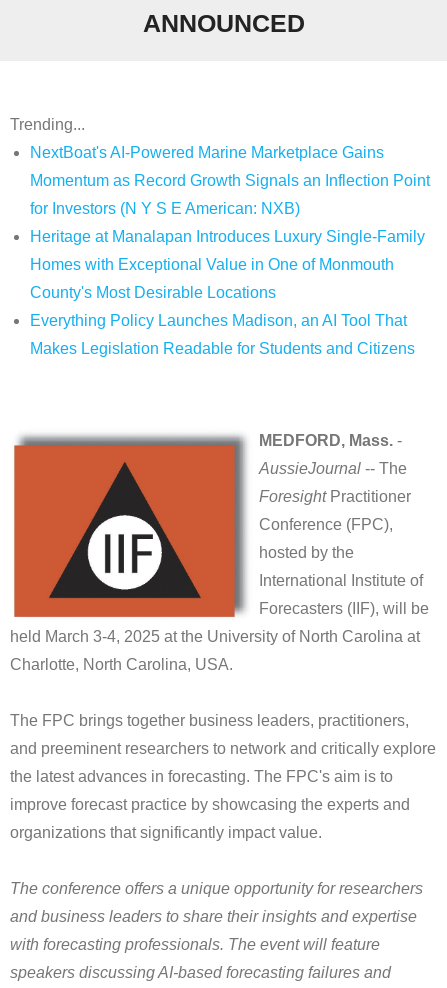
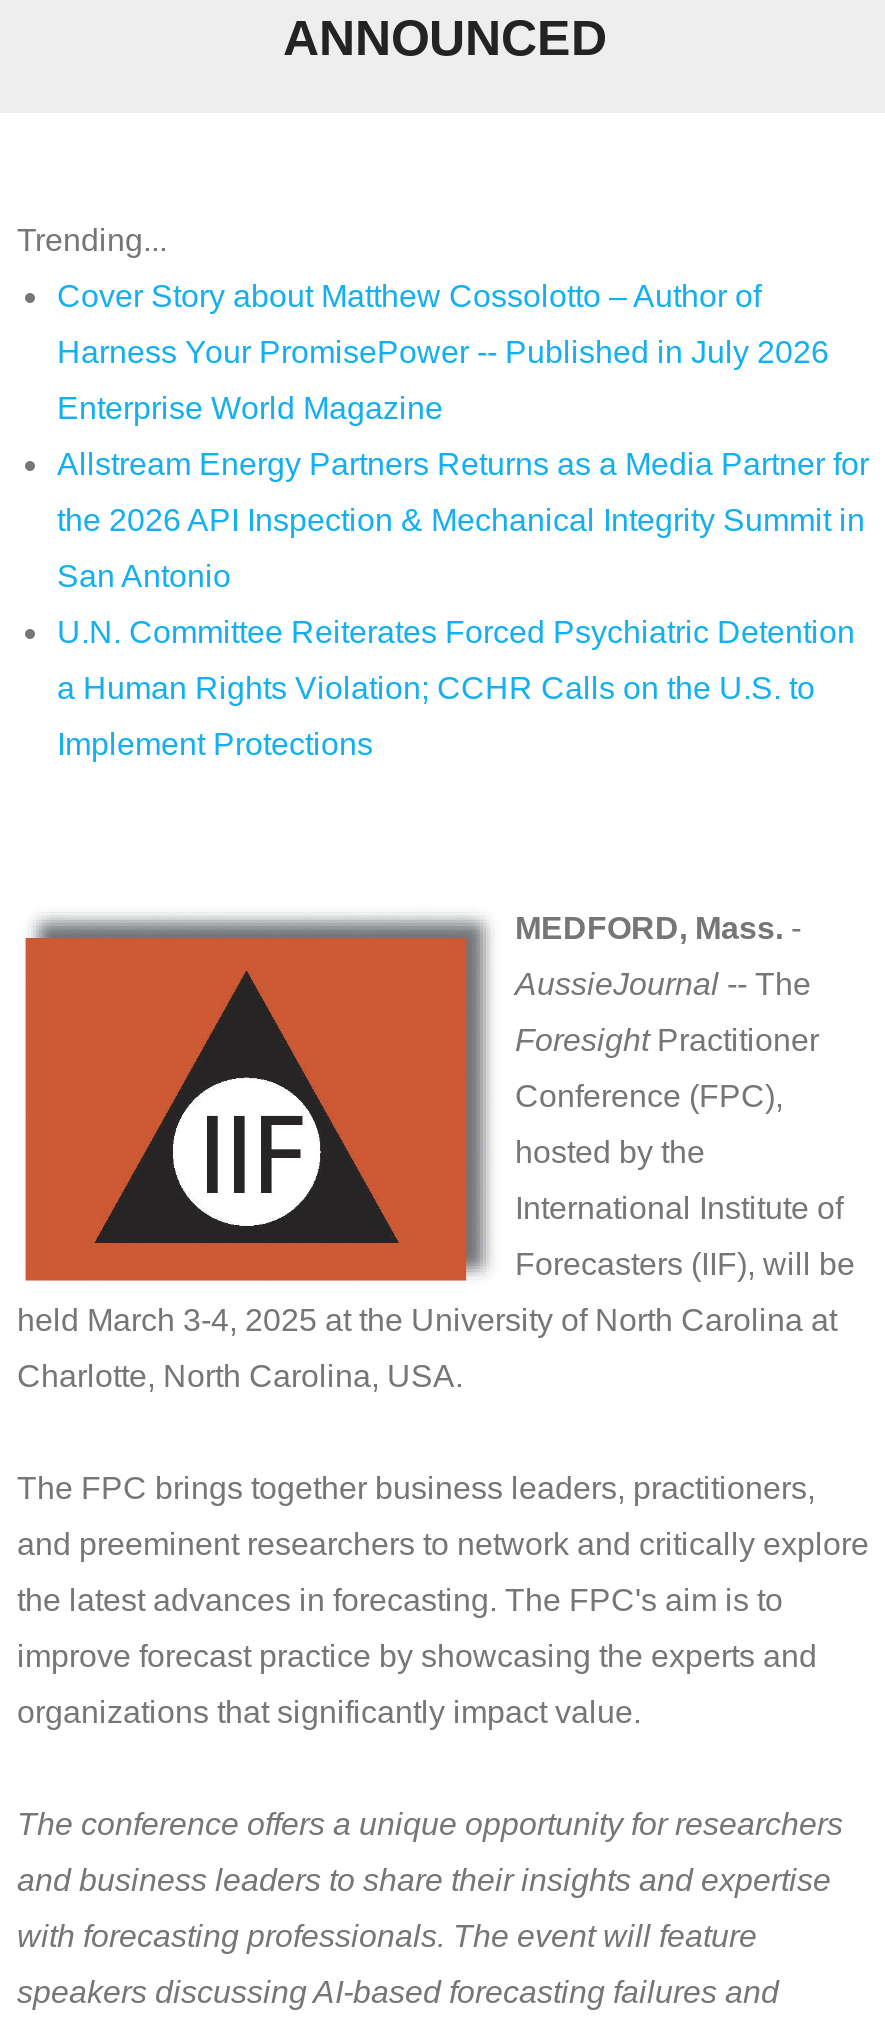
[30,144,430,357] NextBoat's AI-Powered Marine Marketplace Gains | Momentum as Record Growth Signals an Inflection Point | for Investors (N Y S E American: NXB) | Heritage at Manalapan Introduces Luxury Single-Family | Homes with Exceptional Value in One of Monmouth | County's Most Desirable Locations | Everything Policy Launches Madison, an AI Tool That | Makes Legislation Readable for Students and Citizens -> [57,279,869,761] Cover Story about Matthew Cossolotto – Author of | Harness Your PromisePower -- Published in July 2026 | Enterprise World Magazine | Allstream Energy Partners Returns as a Media Partner for | the 2026 API Inspection & Mechanical Integrity Summit in | San Antonio | U.N. Committee Reiterates Forced Psychiatric Detention | a Human Rights Violation; CCHR Calls on the U.S. to | Implement Protections

